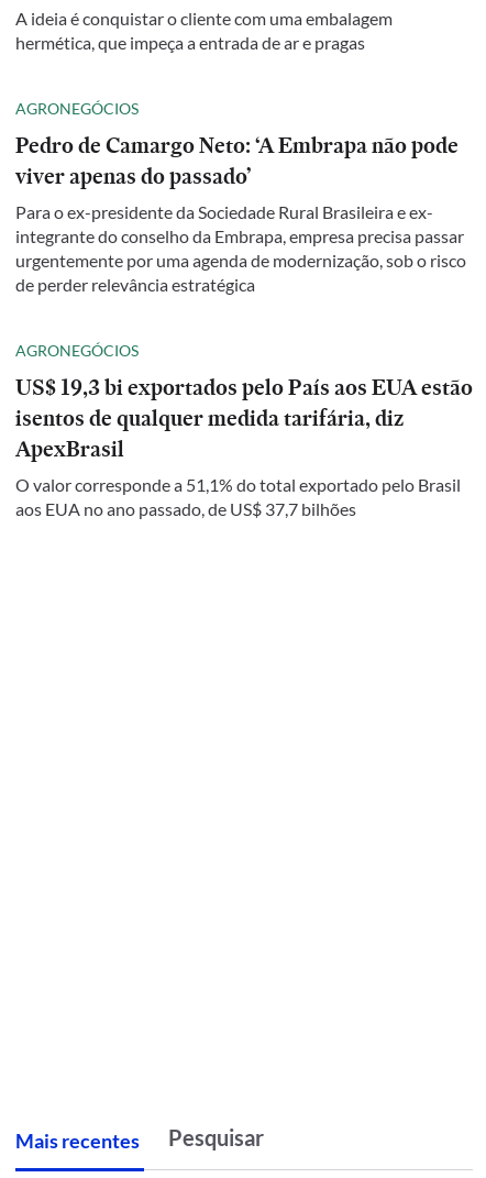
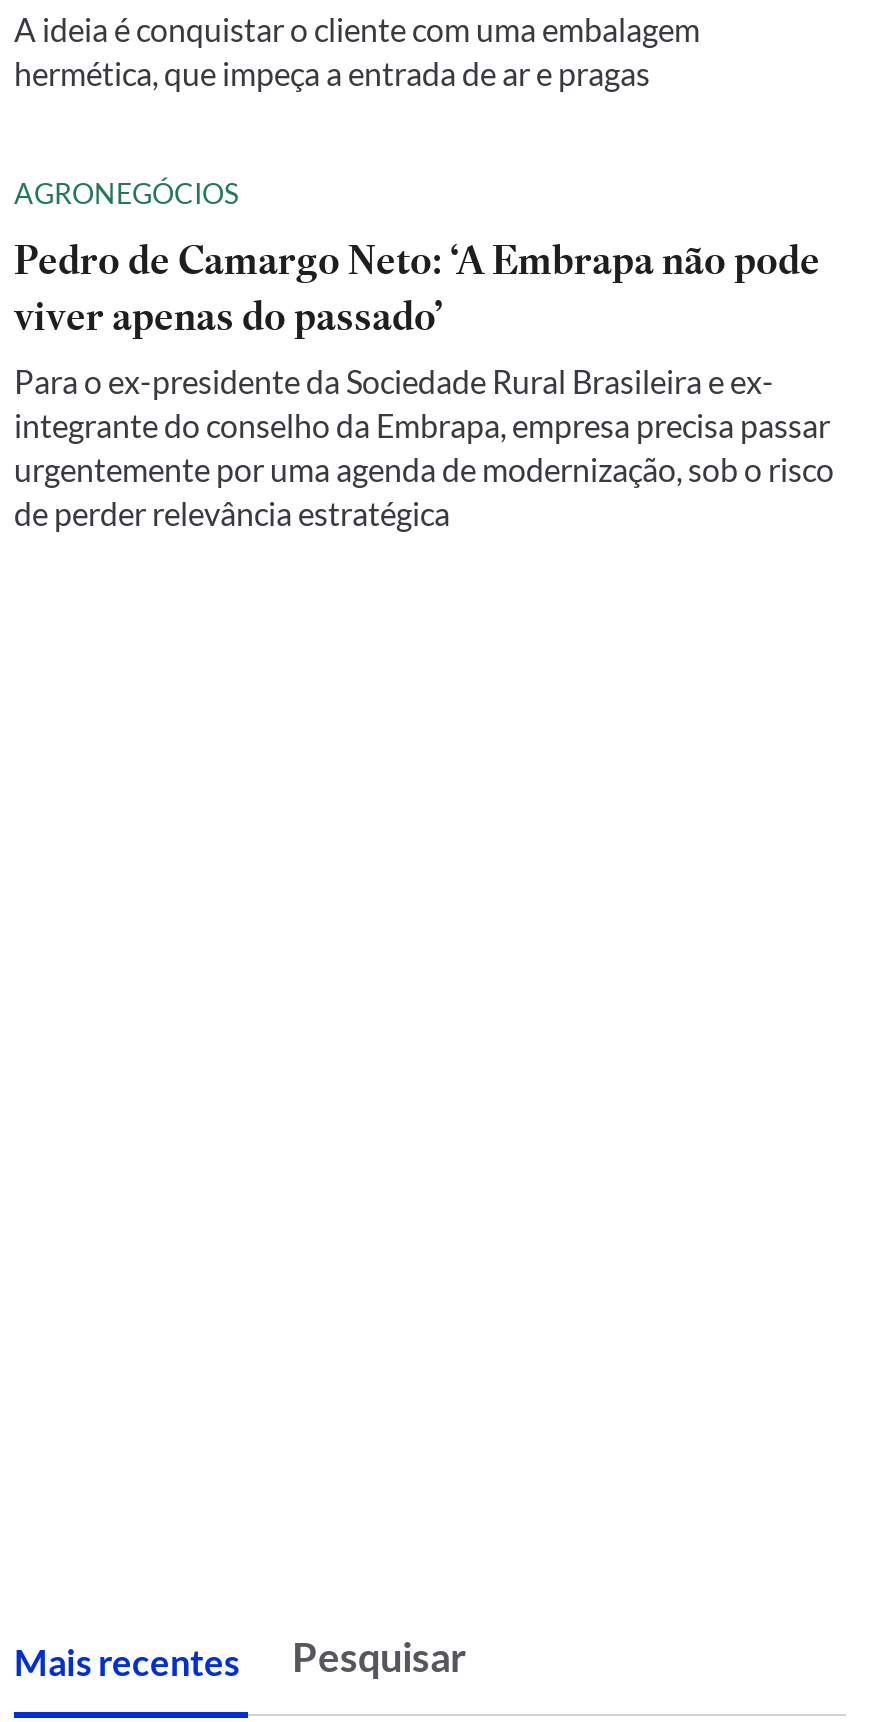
[15,340,473,519] AGRONEGÓCIOS | US$ 19,3 bi exportados pelo País aos EUA estão | isentos de qualquer medida tarifária, diz | ApexBrasil | O valor corresponde a 51,1% do total exportado pelo Brasil | aos EUA no ano passado, de US$ 37,7 bilhões -> none

